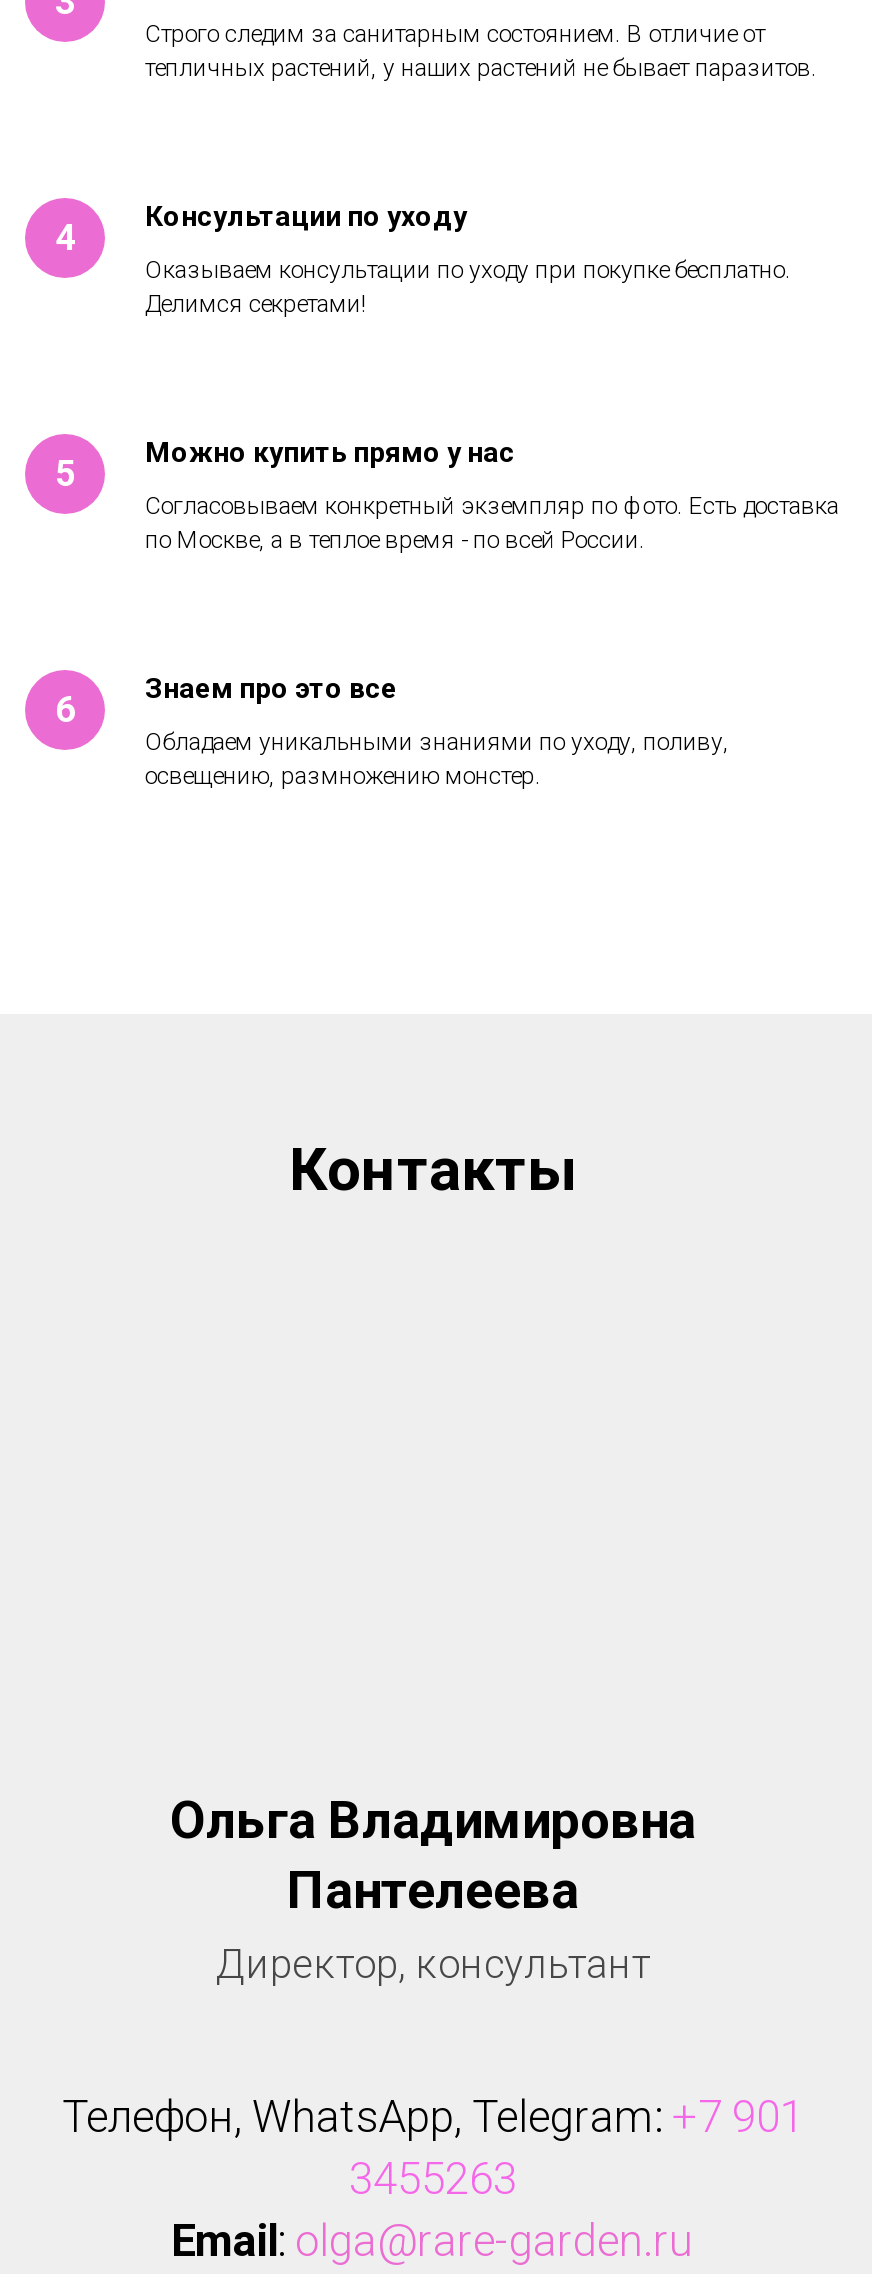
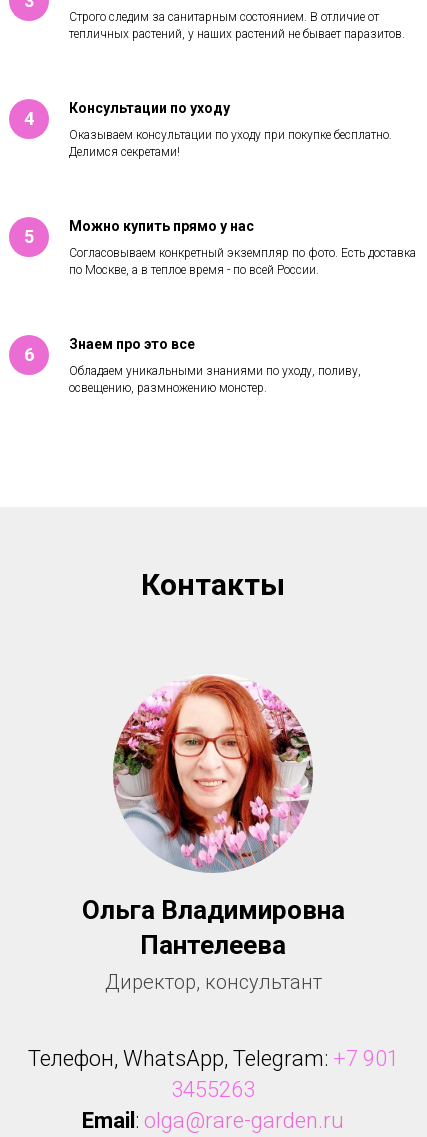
none -> [112,675,314,874] [image]

